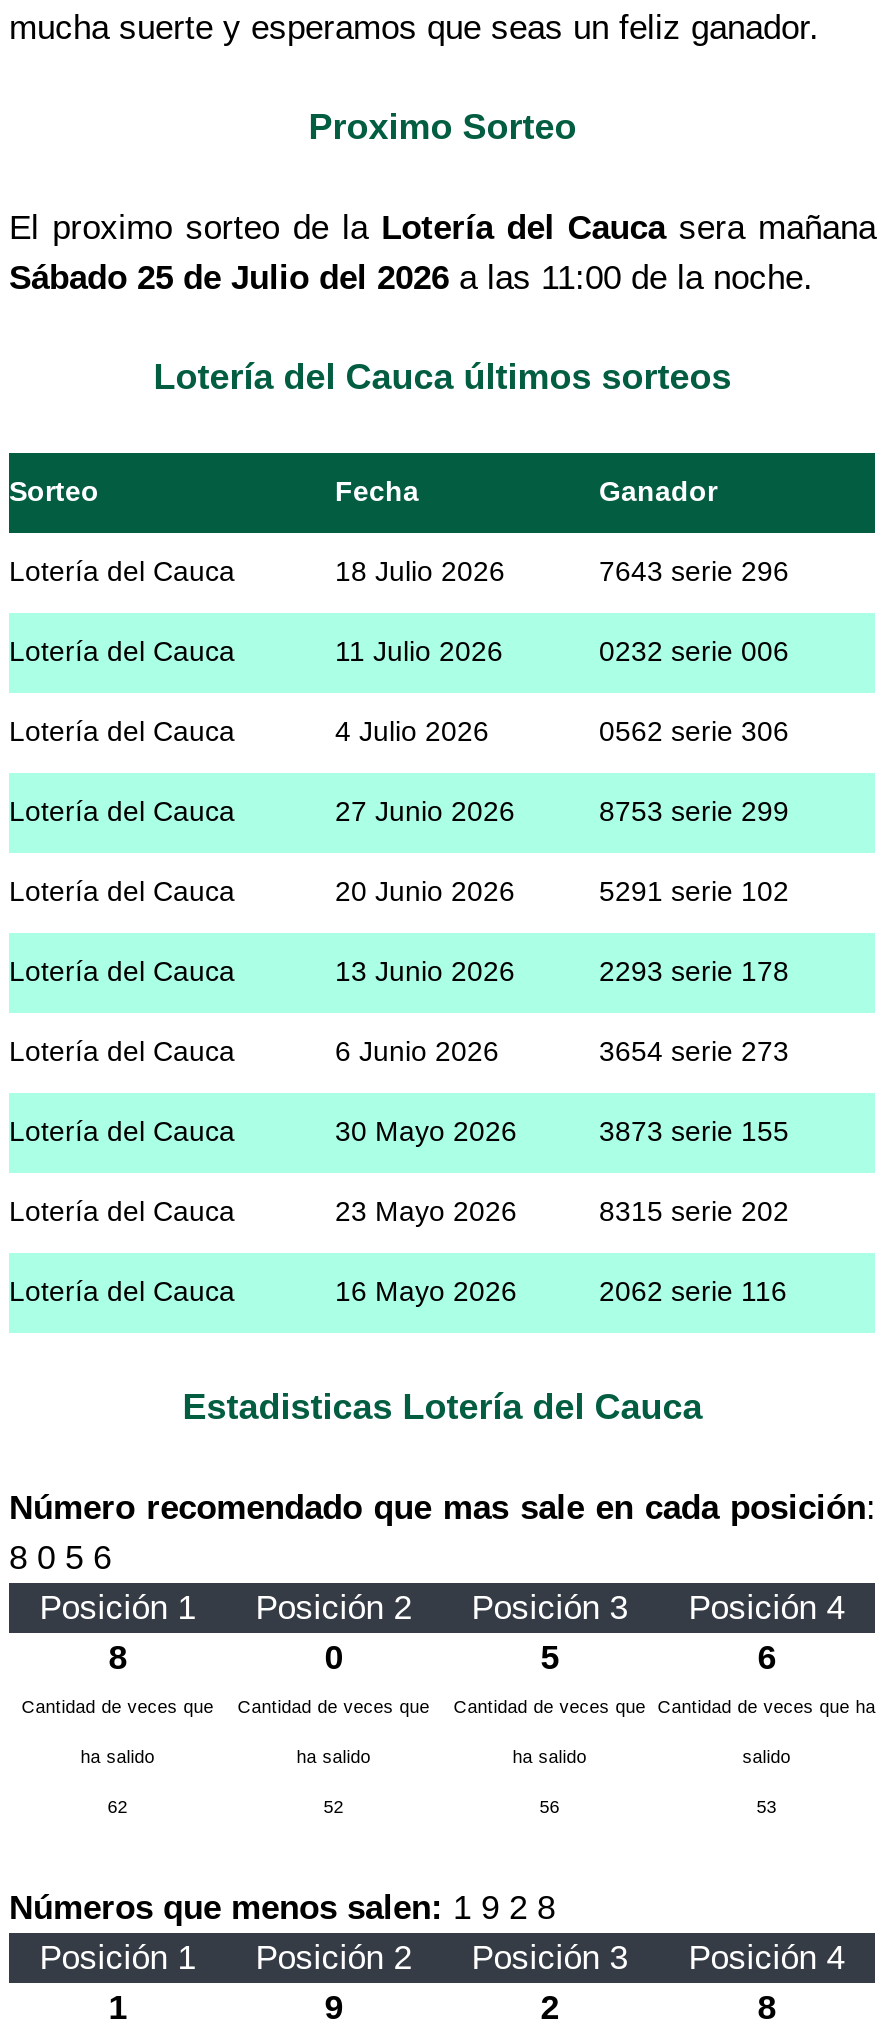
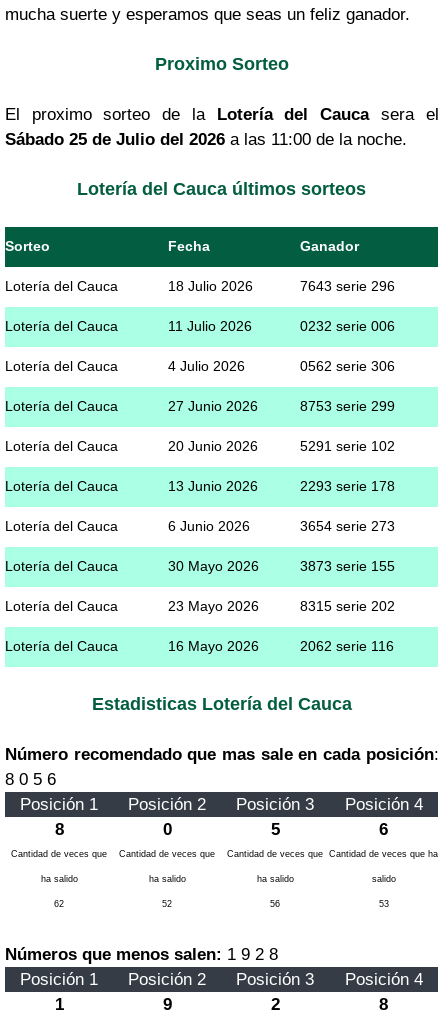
[9,209,876,247] El proximo sorteo de la Lotería del Cauca sera mañana -> [5,105,438,124] El proximo sorteo de la Lotería del Cauca sera el

